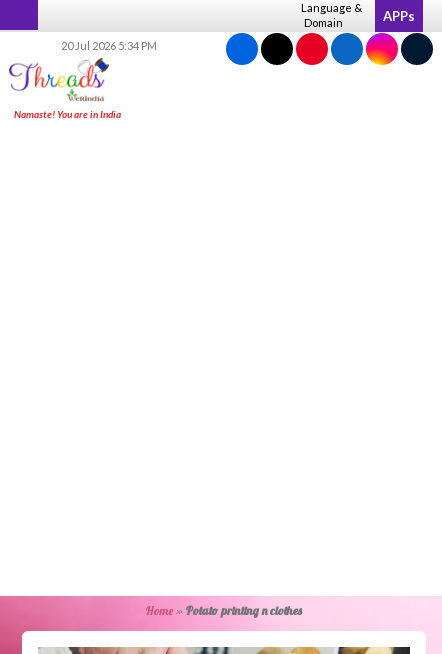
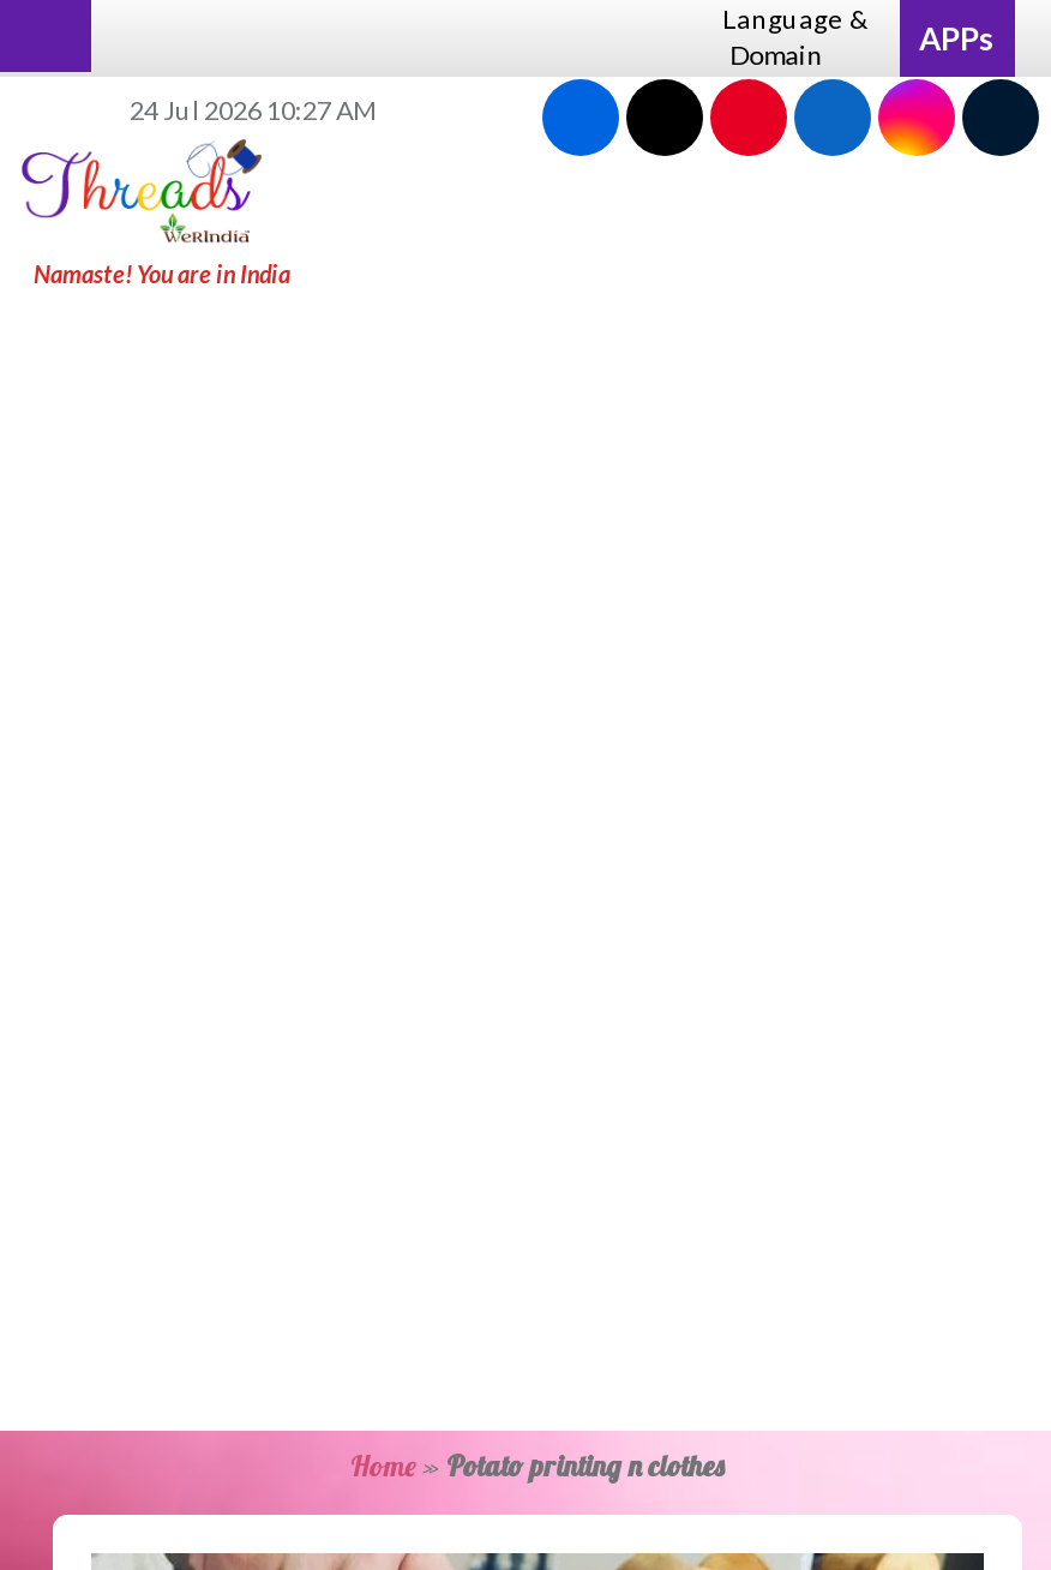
[61,39,157,52] 20 Jul 2026 5:34 PM -> [130,94,377,125] 24 Jul 2026 10:27 AM

